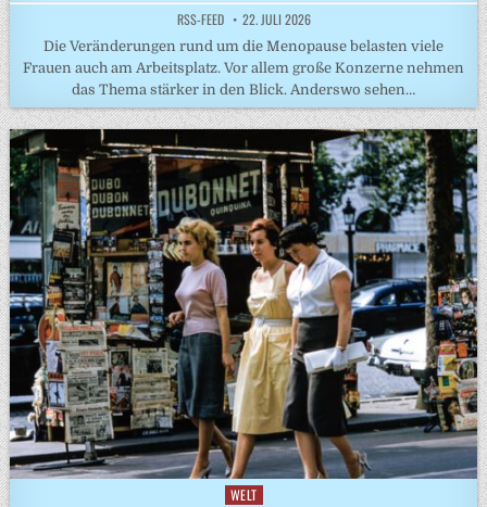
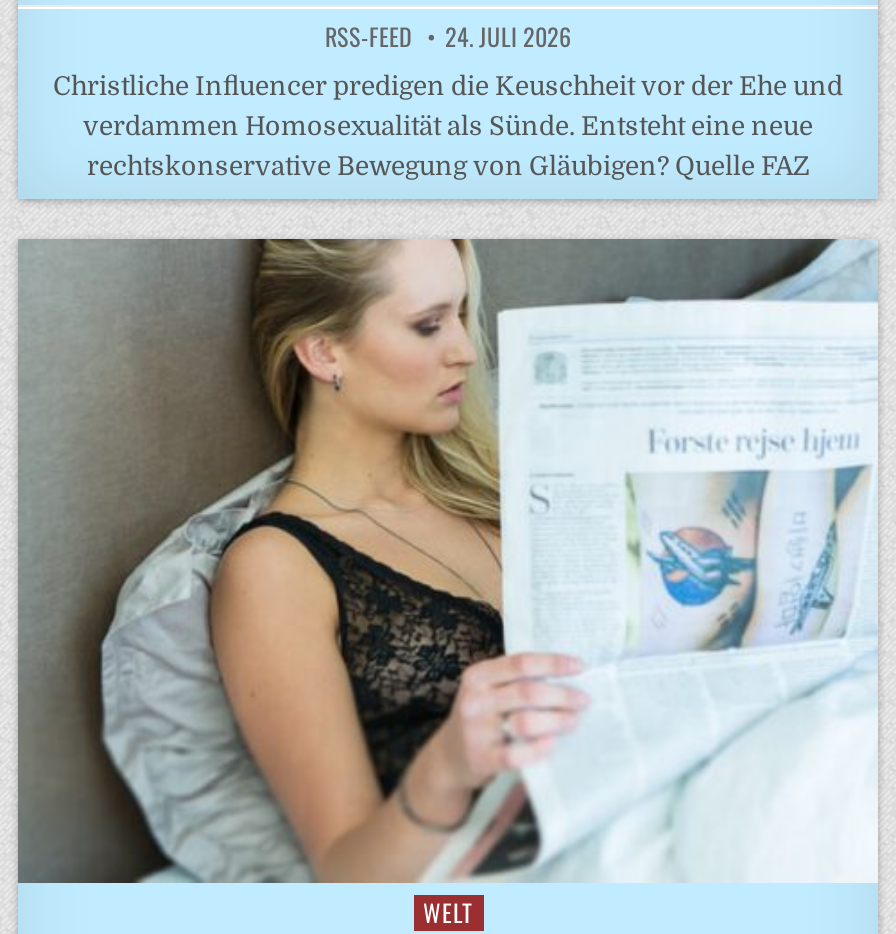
[177,10,310,29] RSS-FEED 22. JULI 2026 -> [325,19,571,53] RSS-FEED 24. JULI 2026
[23,38,464,98] Die Veränderungen rund um die Menopause belasten viele | Frauen auch am Arbeitsplatz. Vor allem große Konzerne nehmen | das Thema stärker in den Blick. Anderswo sehen… -> [53,71,843,181] Christliche Influencer predigen die Keuschheit vor der Ehe und | verdammen Homosexualität als Sünde. Entsteht eine neue | rechtskonservative Bewegung von Gläubigen? Quelle FAZ
[9,128,478,480] [image] -> [16,238,878,884] [image]

